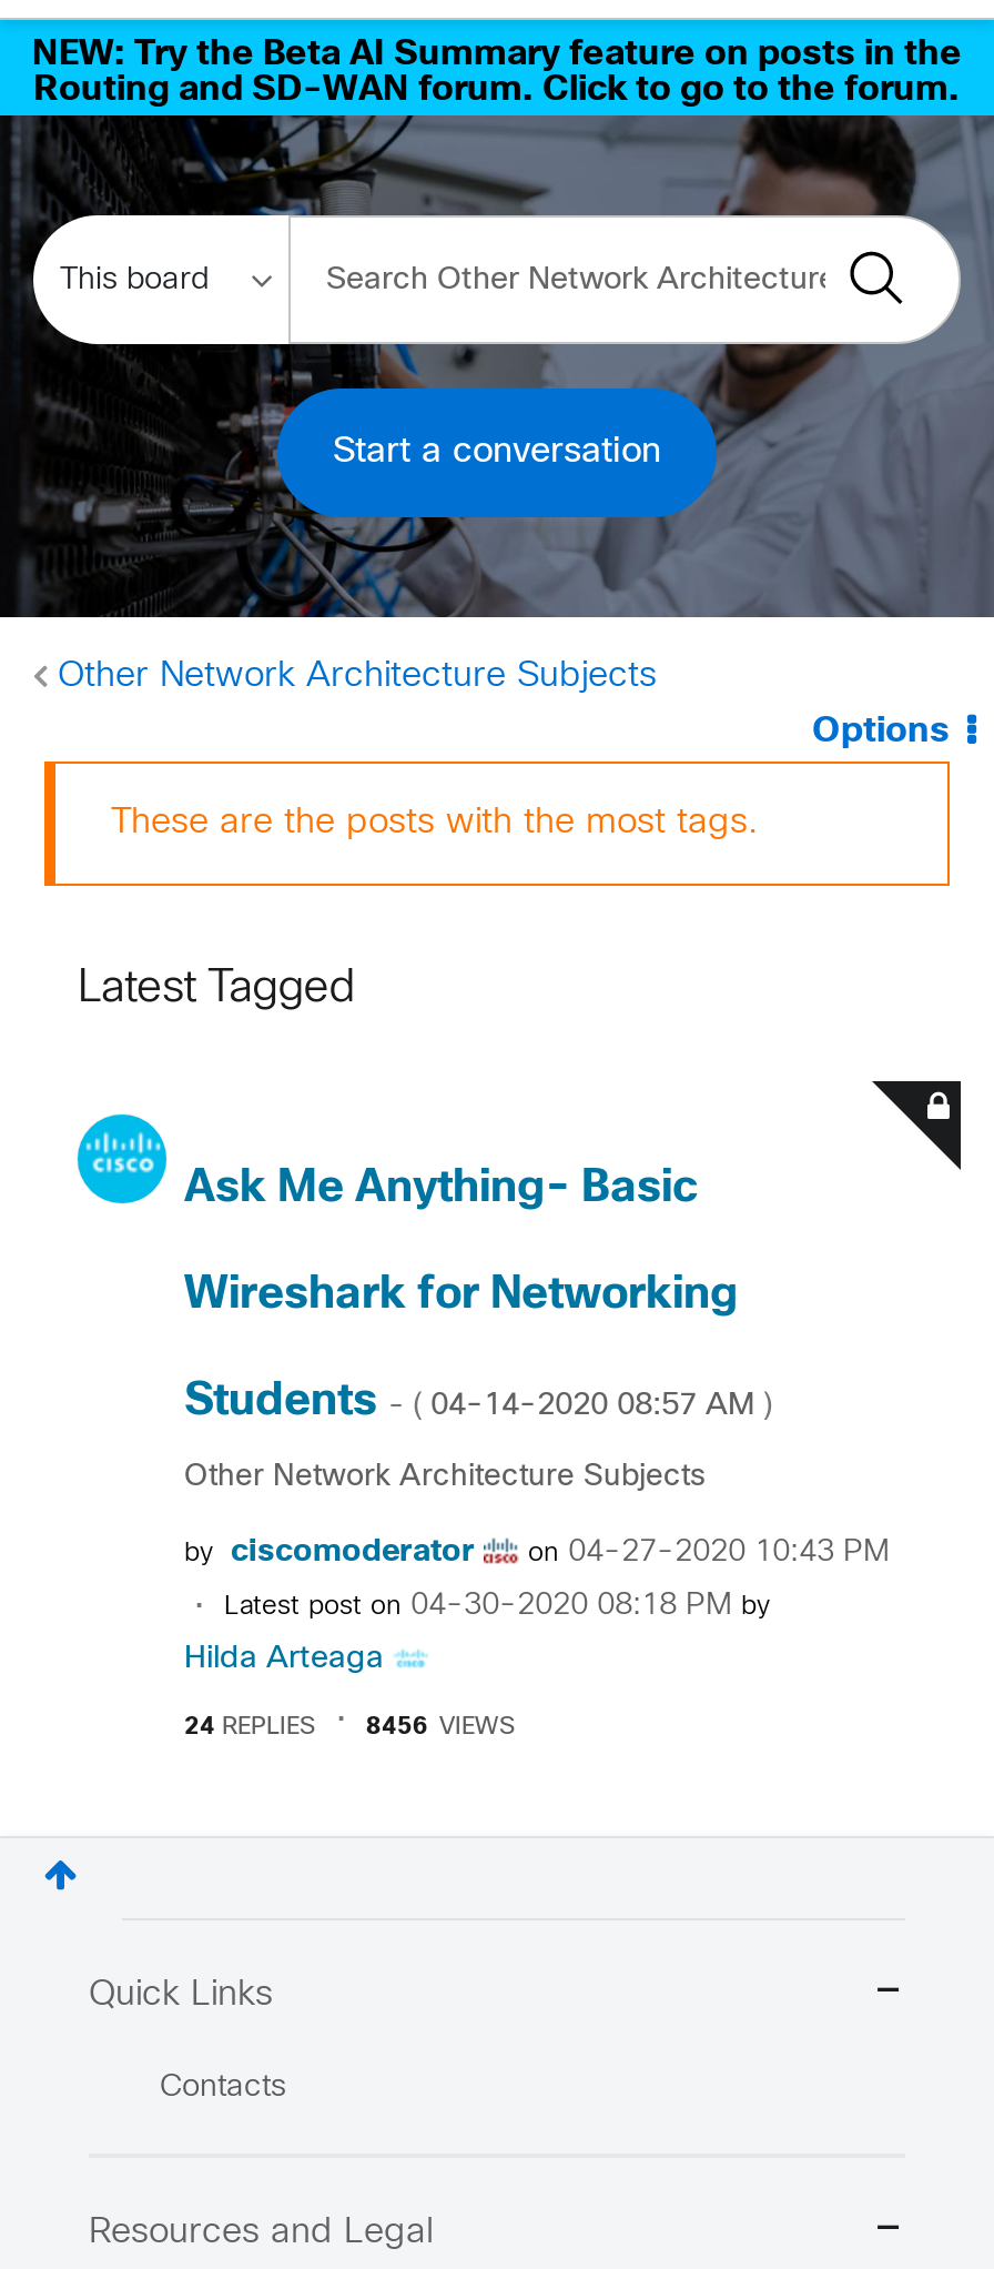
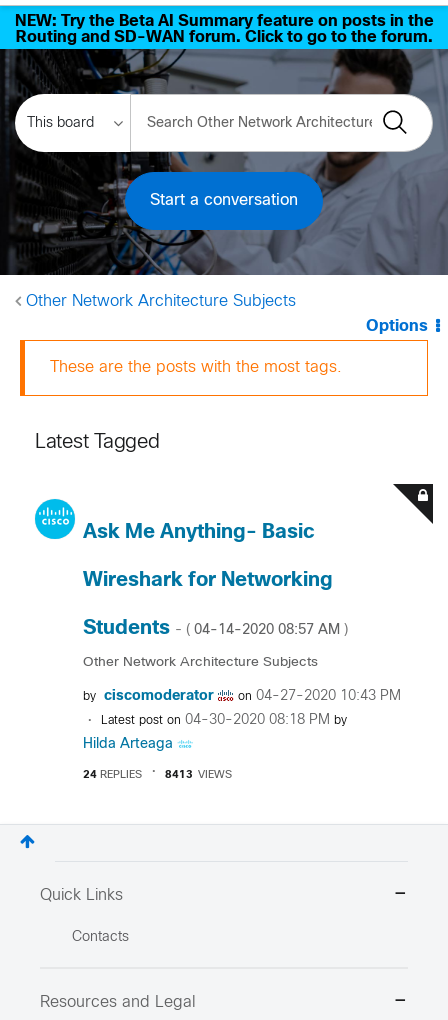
[366,1715,515,1737] 8456 VIEWS -> [165,769,232,779] 8413 VIEWS

